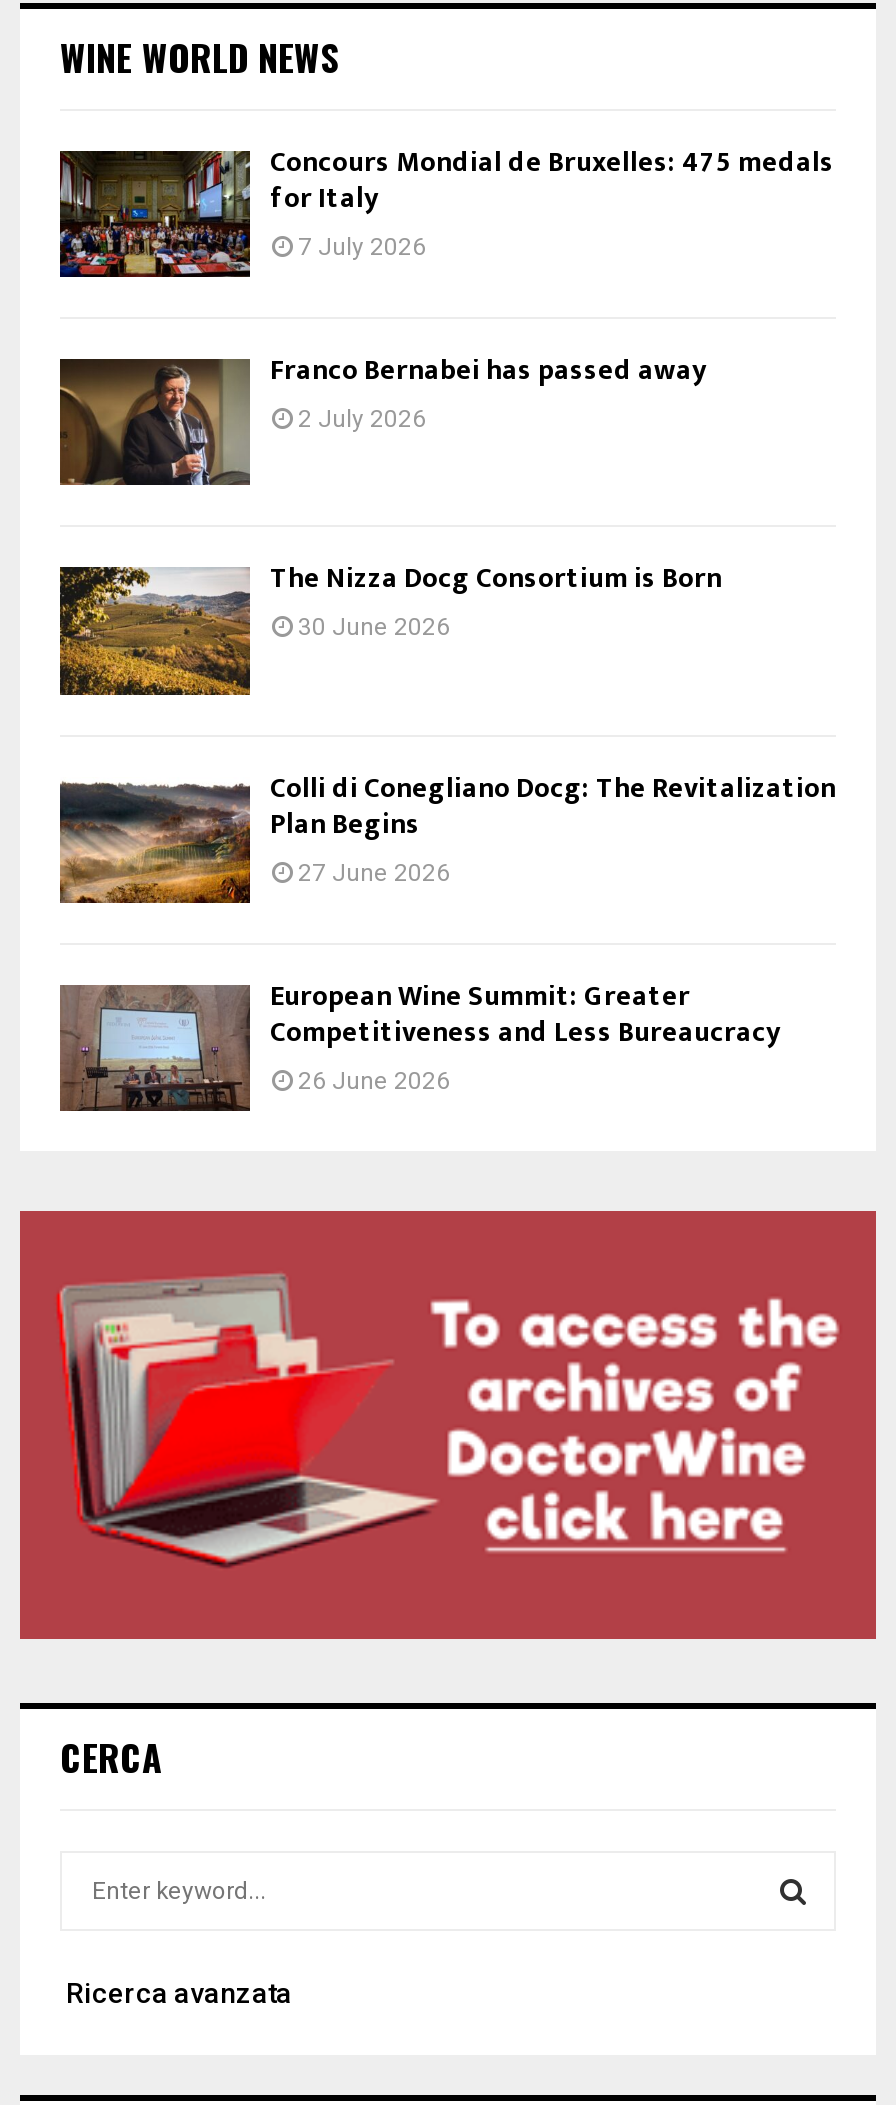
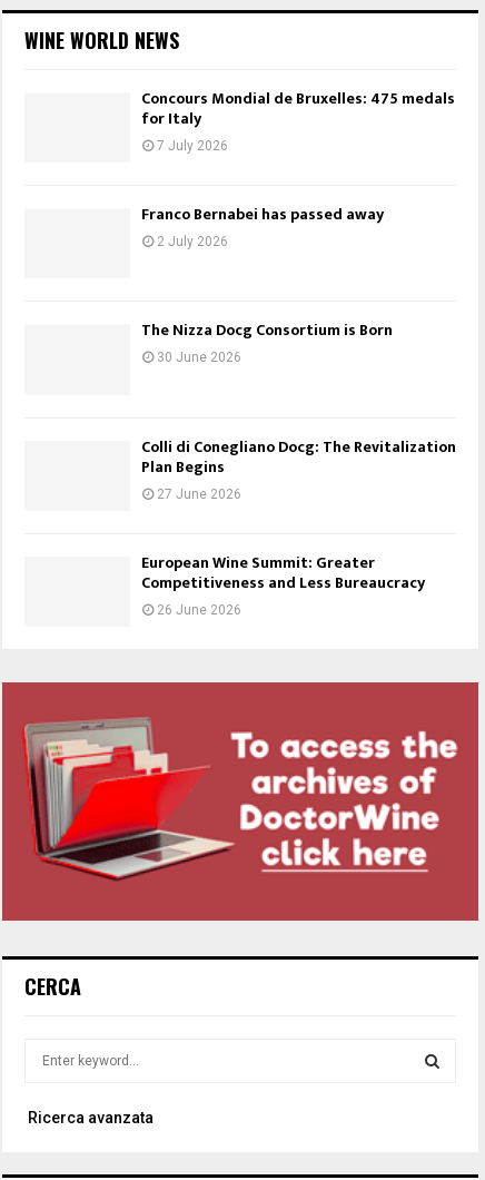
[58,149,252,279] [image] -> none
[58,357,252,487] [image] -> none
[58,565,252,697] [image] -> none
[58,781,252,905] [image] -> none
[58,983,252,1113] [image] -> none

